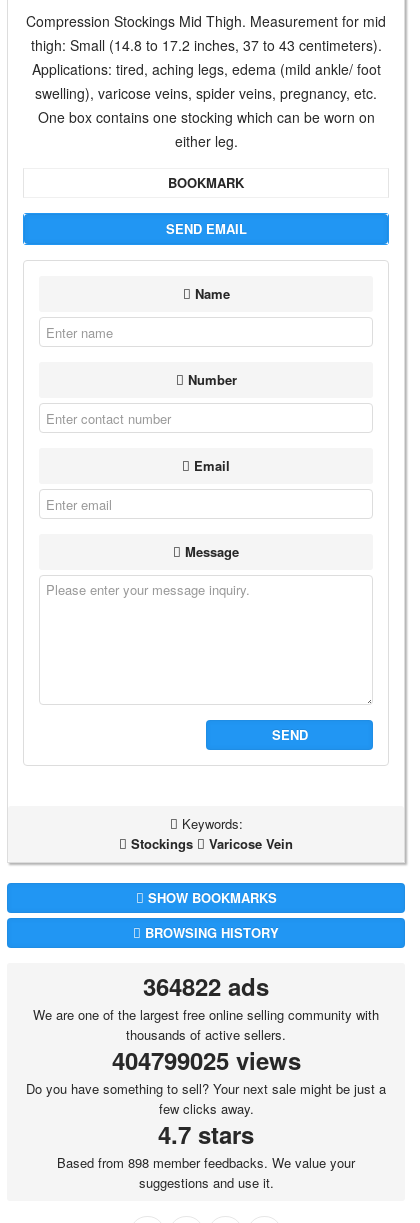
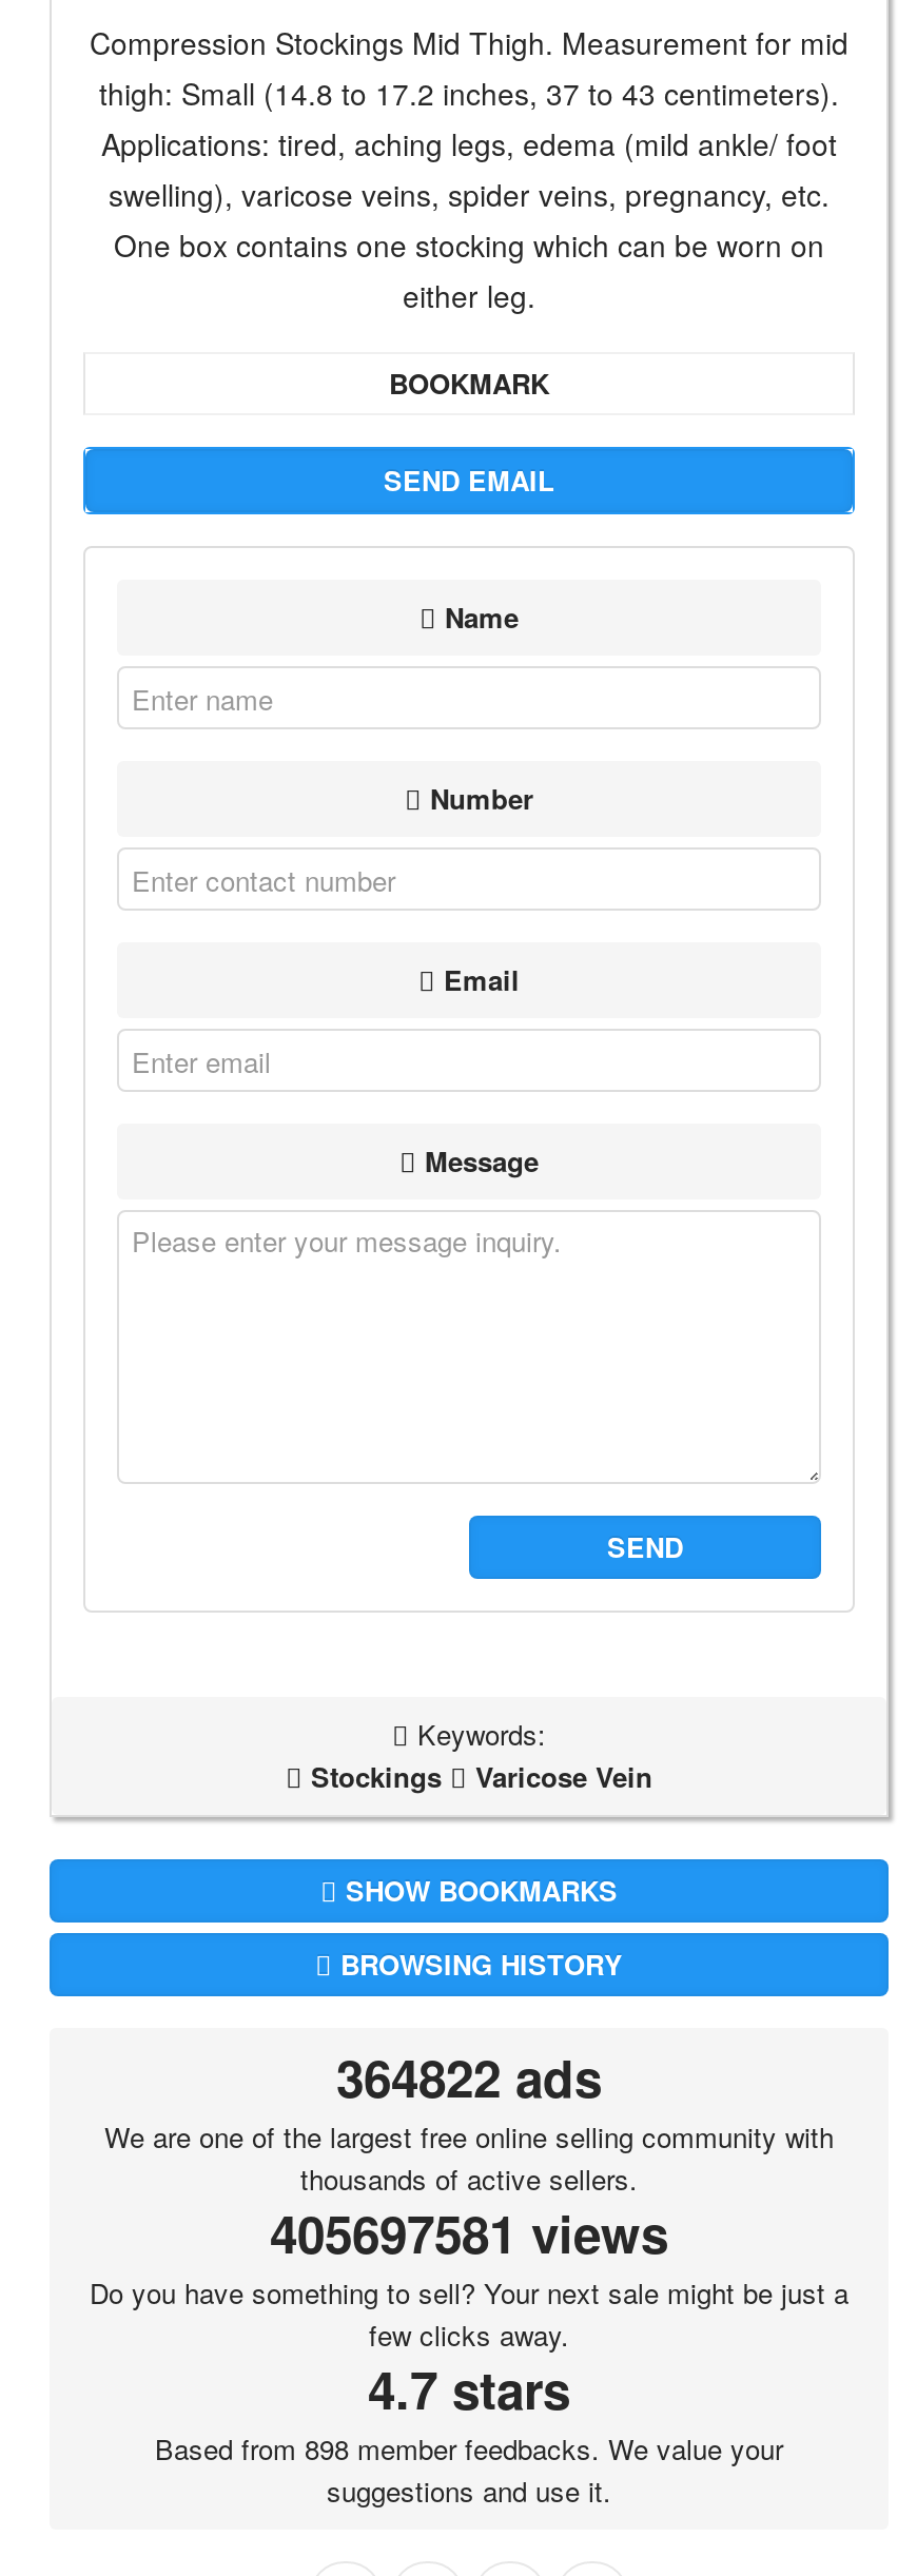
[111,1043,300,1077] 404799025 views -> [270,2197,668,2269] 405697581 views

